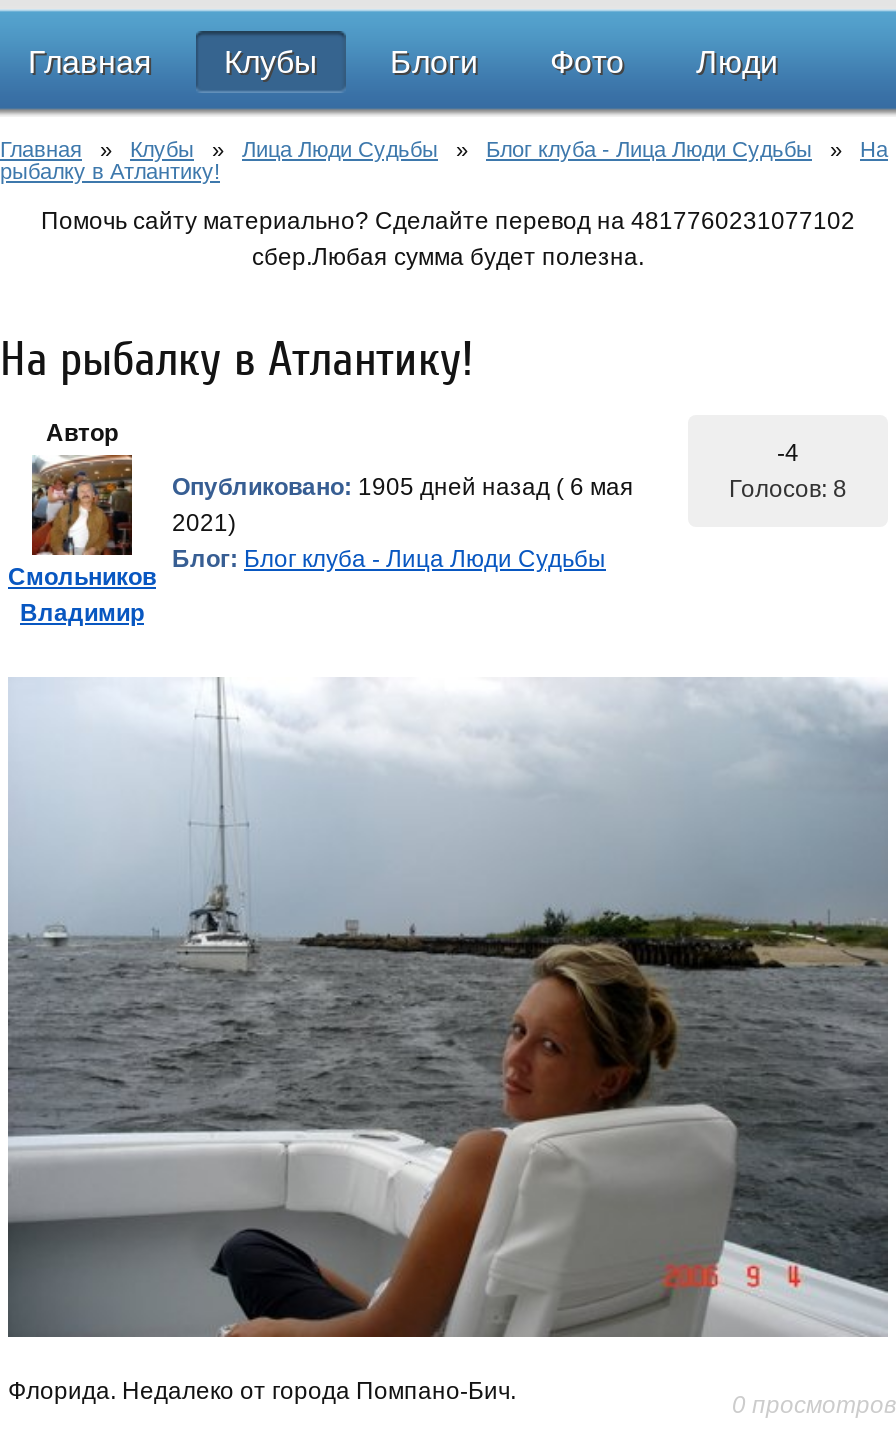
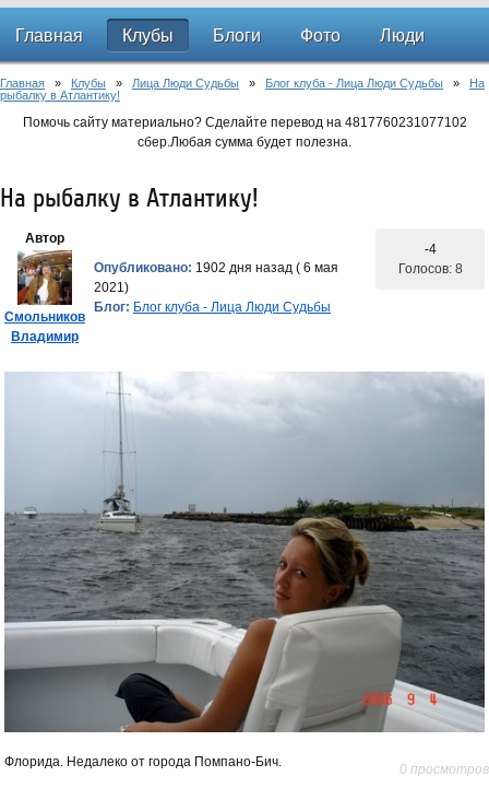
[172,473,634,501] Опубликовано: 1905 дней назад ( 6 мая -> [94,260,338,275] Опубликовано: 1902 дня назад ( 6 мая

